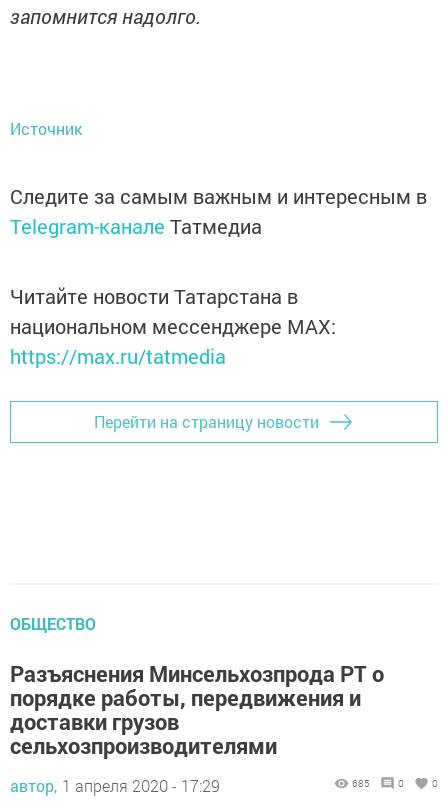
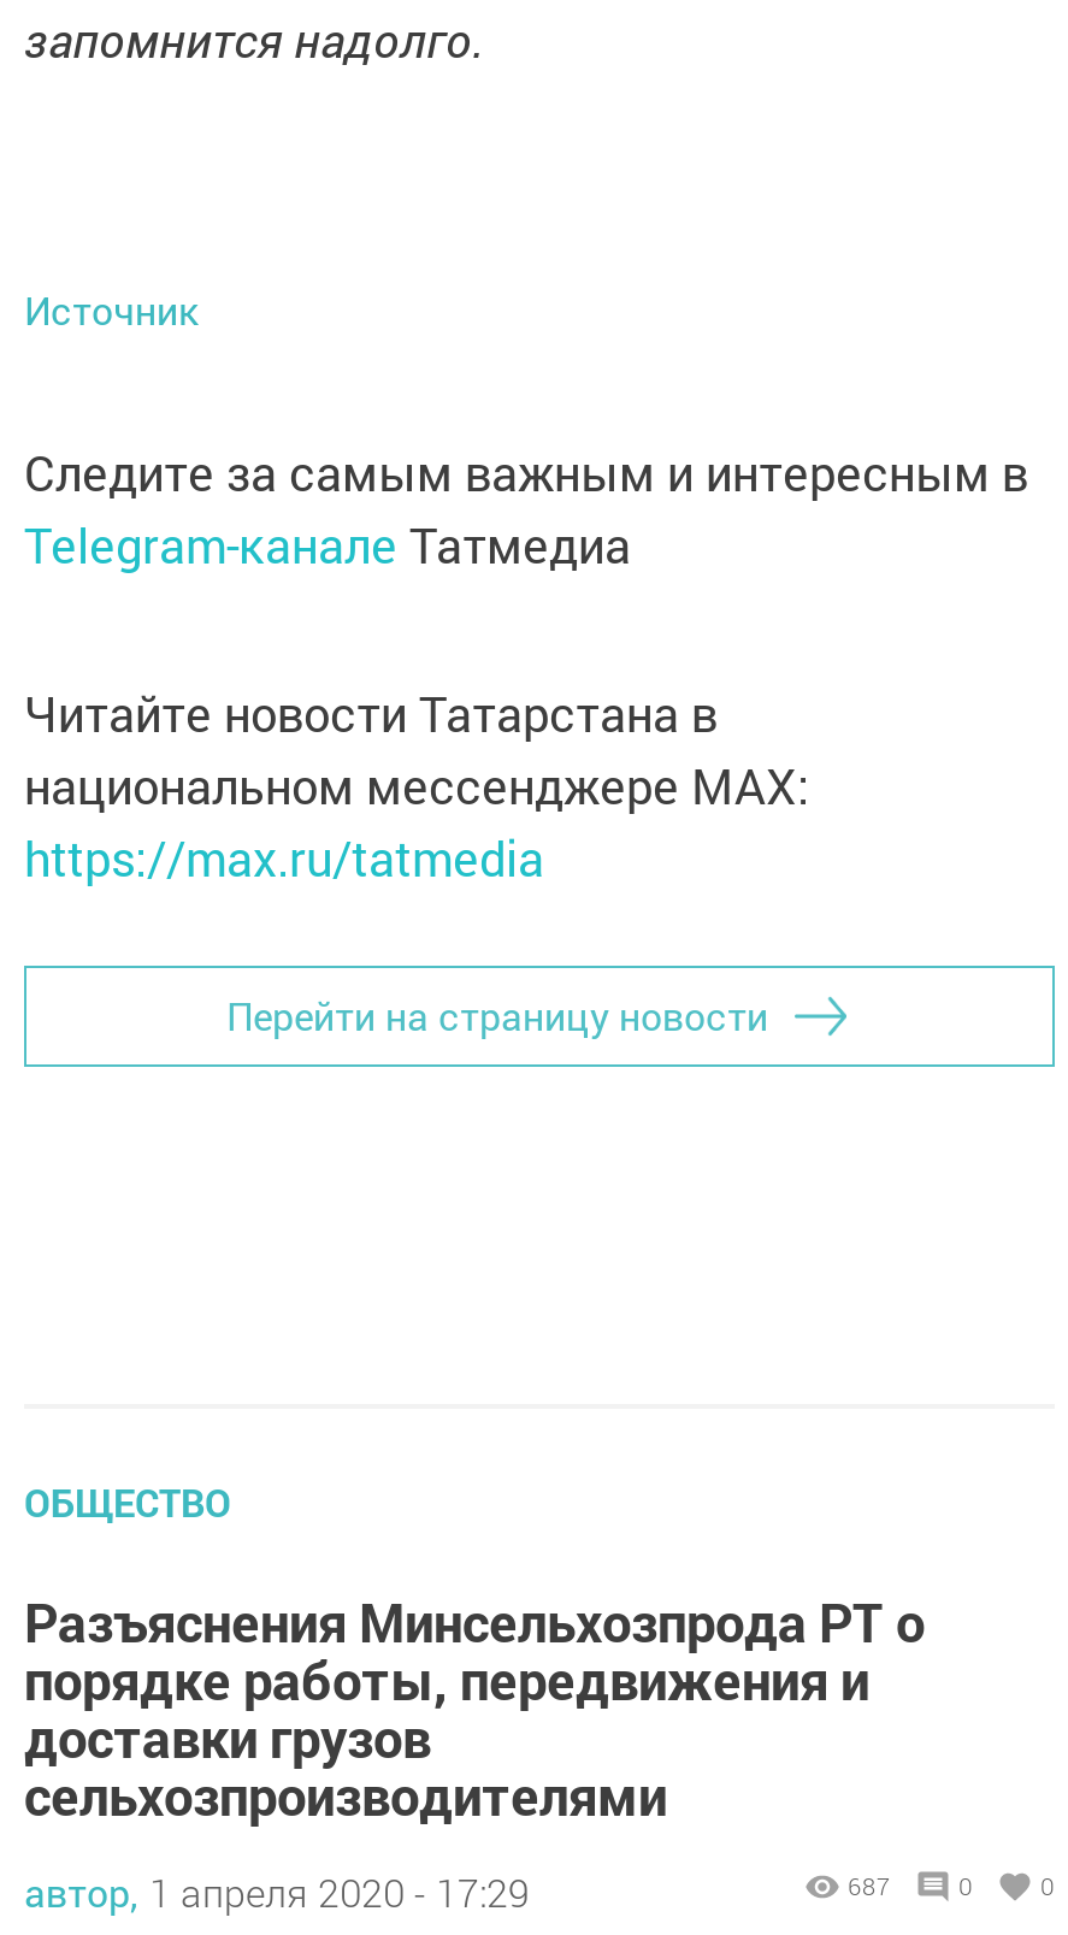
[352,777,370,790] 685 -> [848,1871,891,1902] 687

